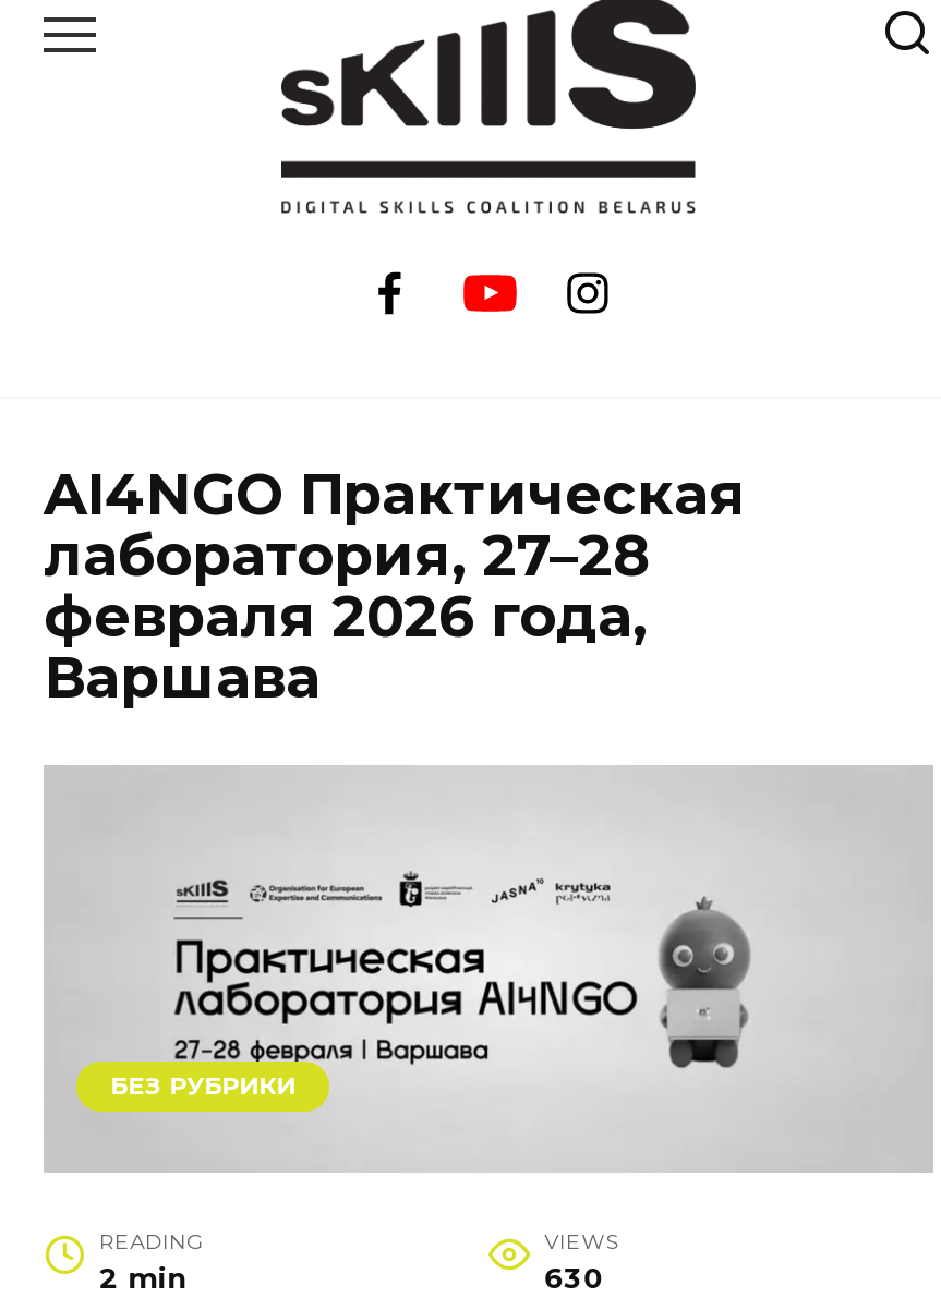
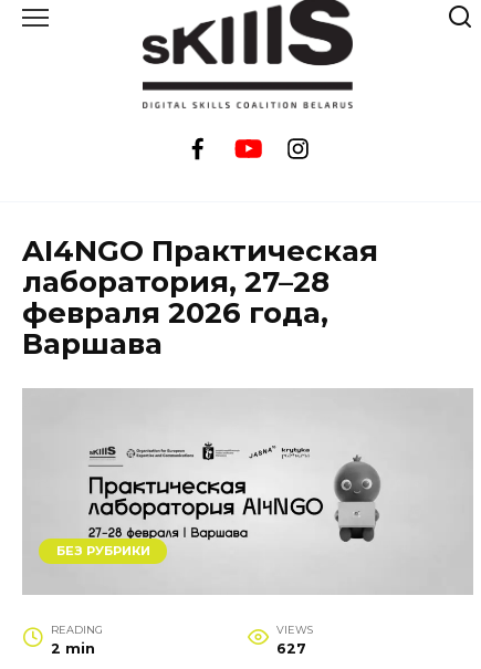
[544,1262,605,1295] 630 -> [276,640,306,657] 627

